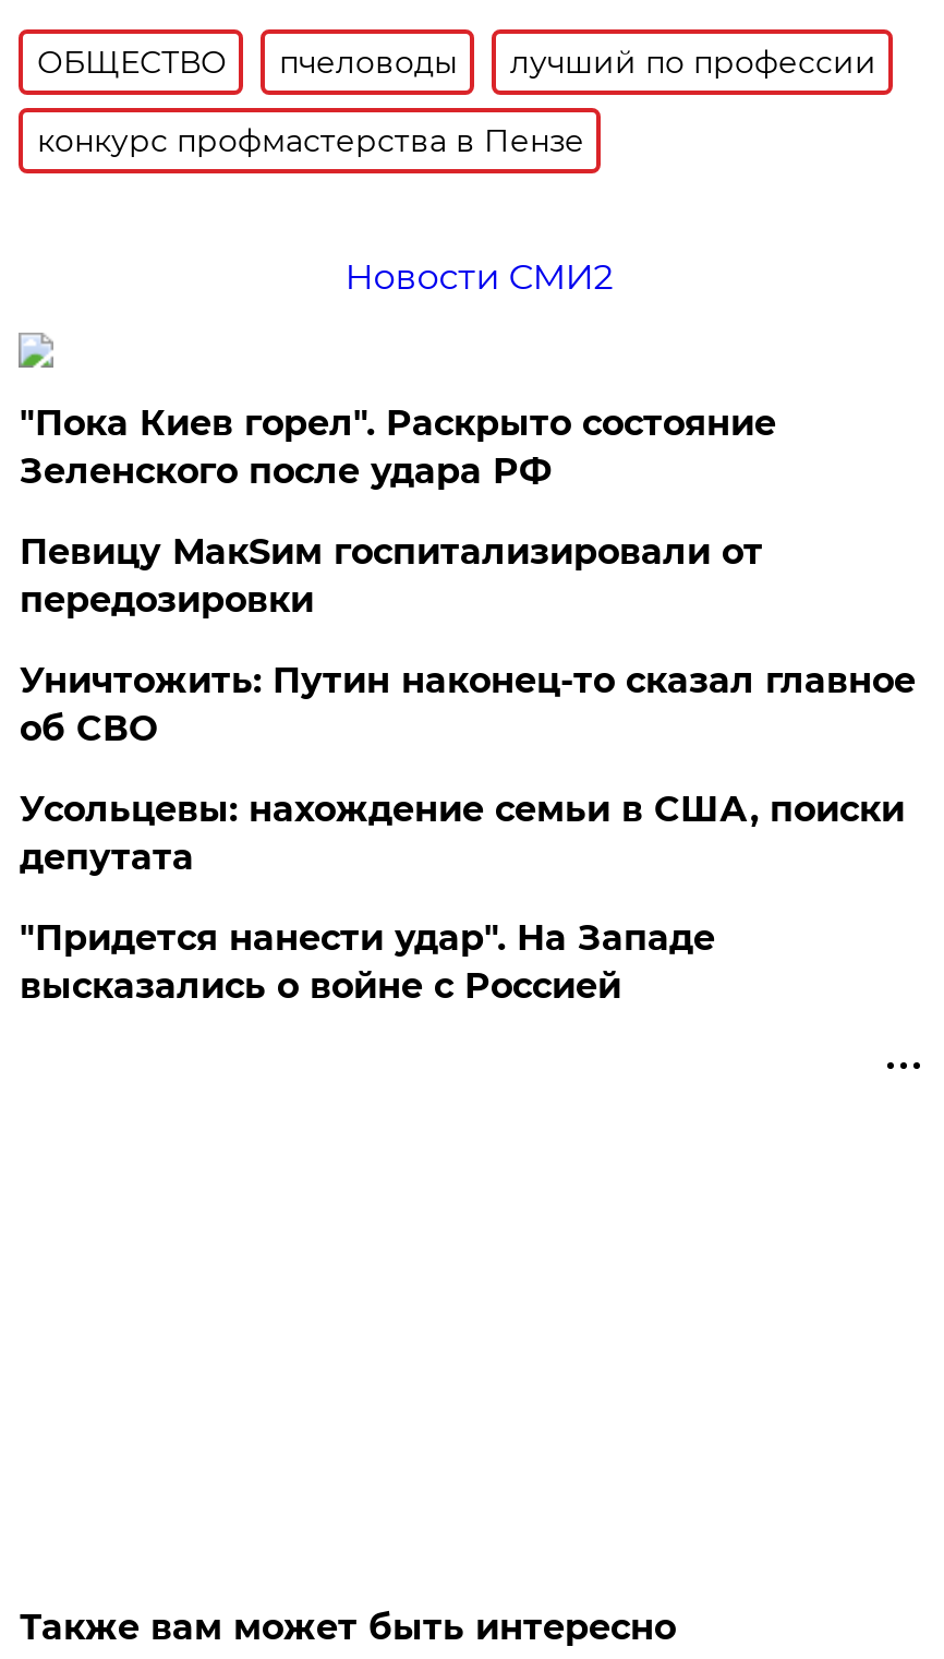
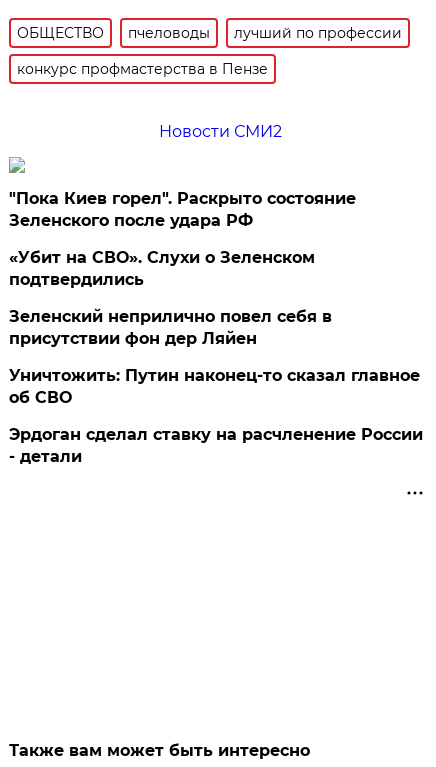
[19,531,763,621] Певицу МакSим госпитализировали от | передозировки -> [9,248,332,348] «Убит на СВО». Слухи о Зеленском | подтвердились | Зеленский неприлично повел cебя в | присутствии фон дер Ляйен
moved [19,660,915,749] -> [9,366,420,407]: Уничтожить: Путин наконец-то сказал главное | об СВО
[19,789,905,1007] Усольцевы: нахождение семьи в США, поиски | депутата | "Придется нанести удар". На Западе | высказались о войне с Россией -> [9,425,423,466] Эрдоган сделал ставку на расчленение России | - детали

